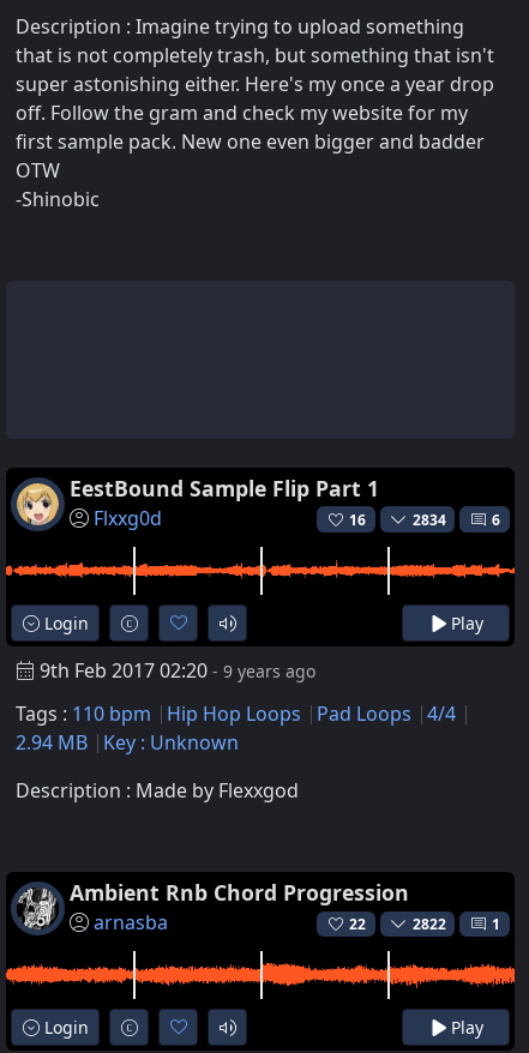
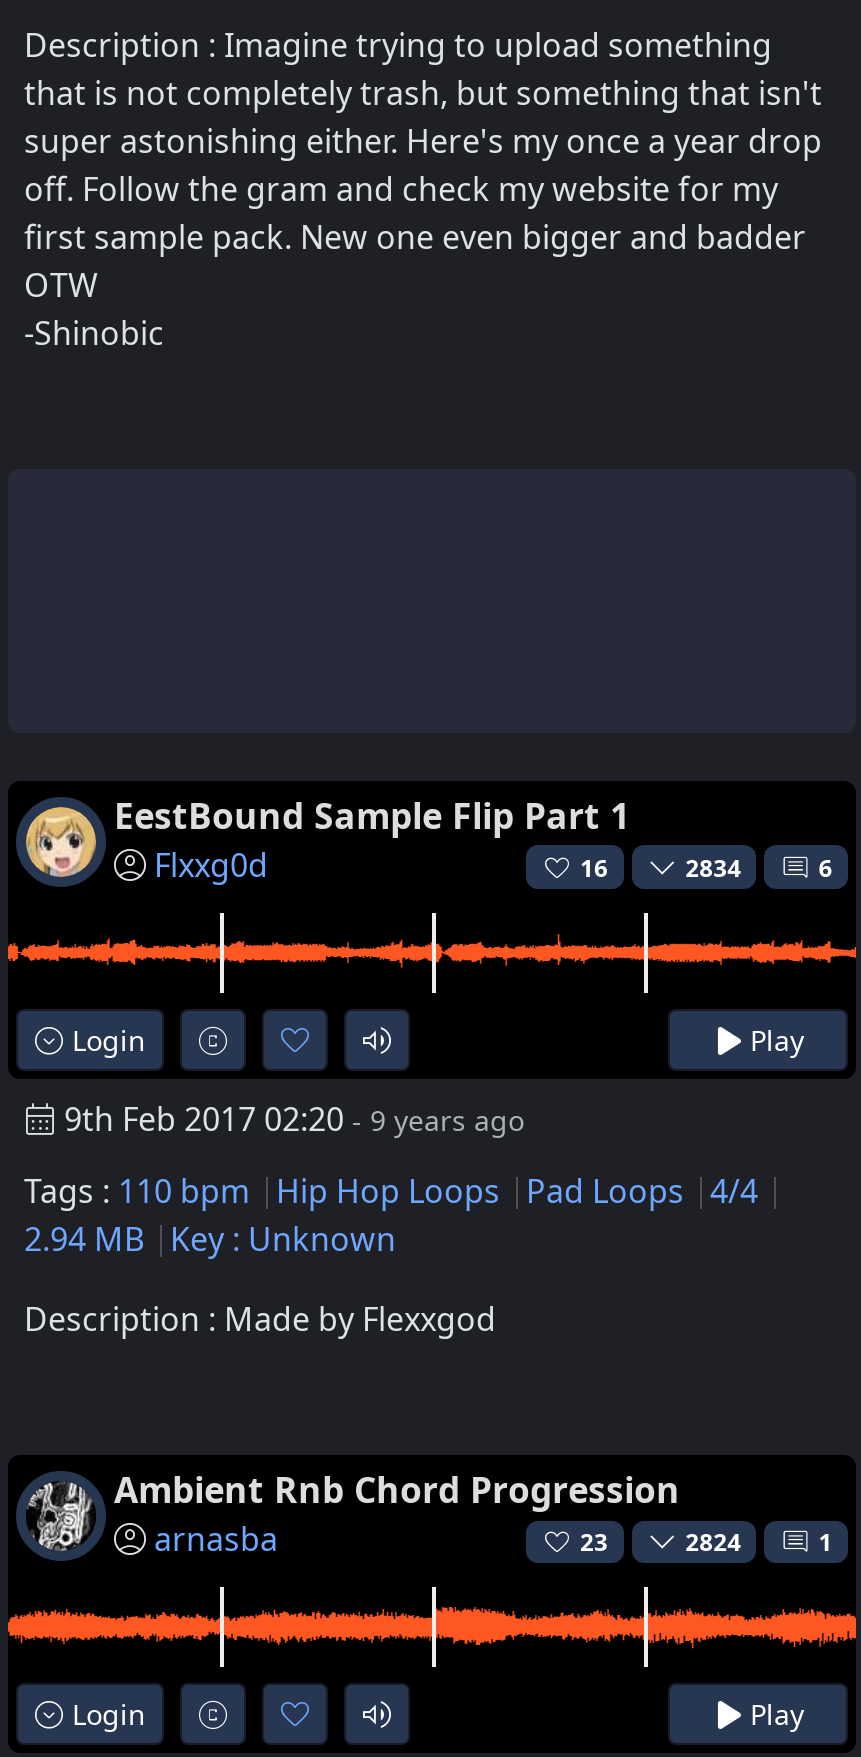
[349,914,366,934] 22 -> [580,1524,608,1558] 23
[412,914,446,934] 2822 -> [685,1524,741,1558] 2824

